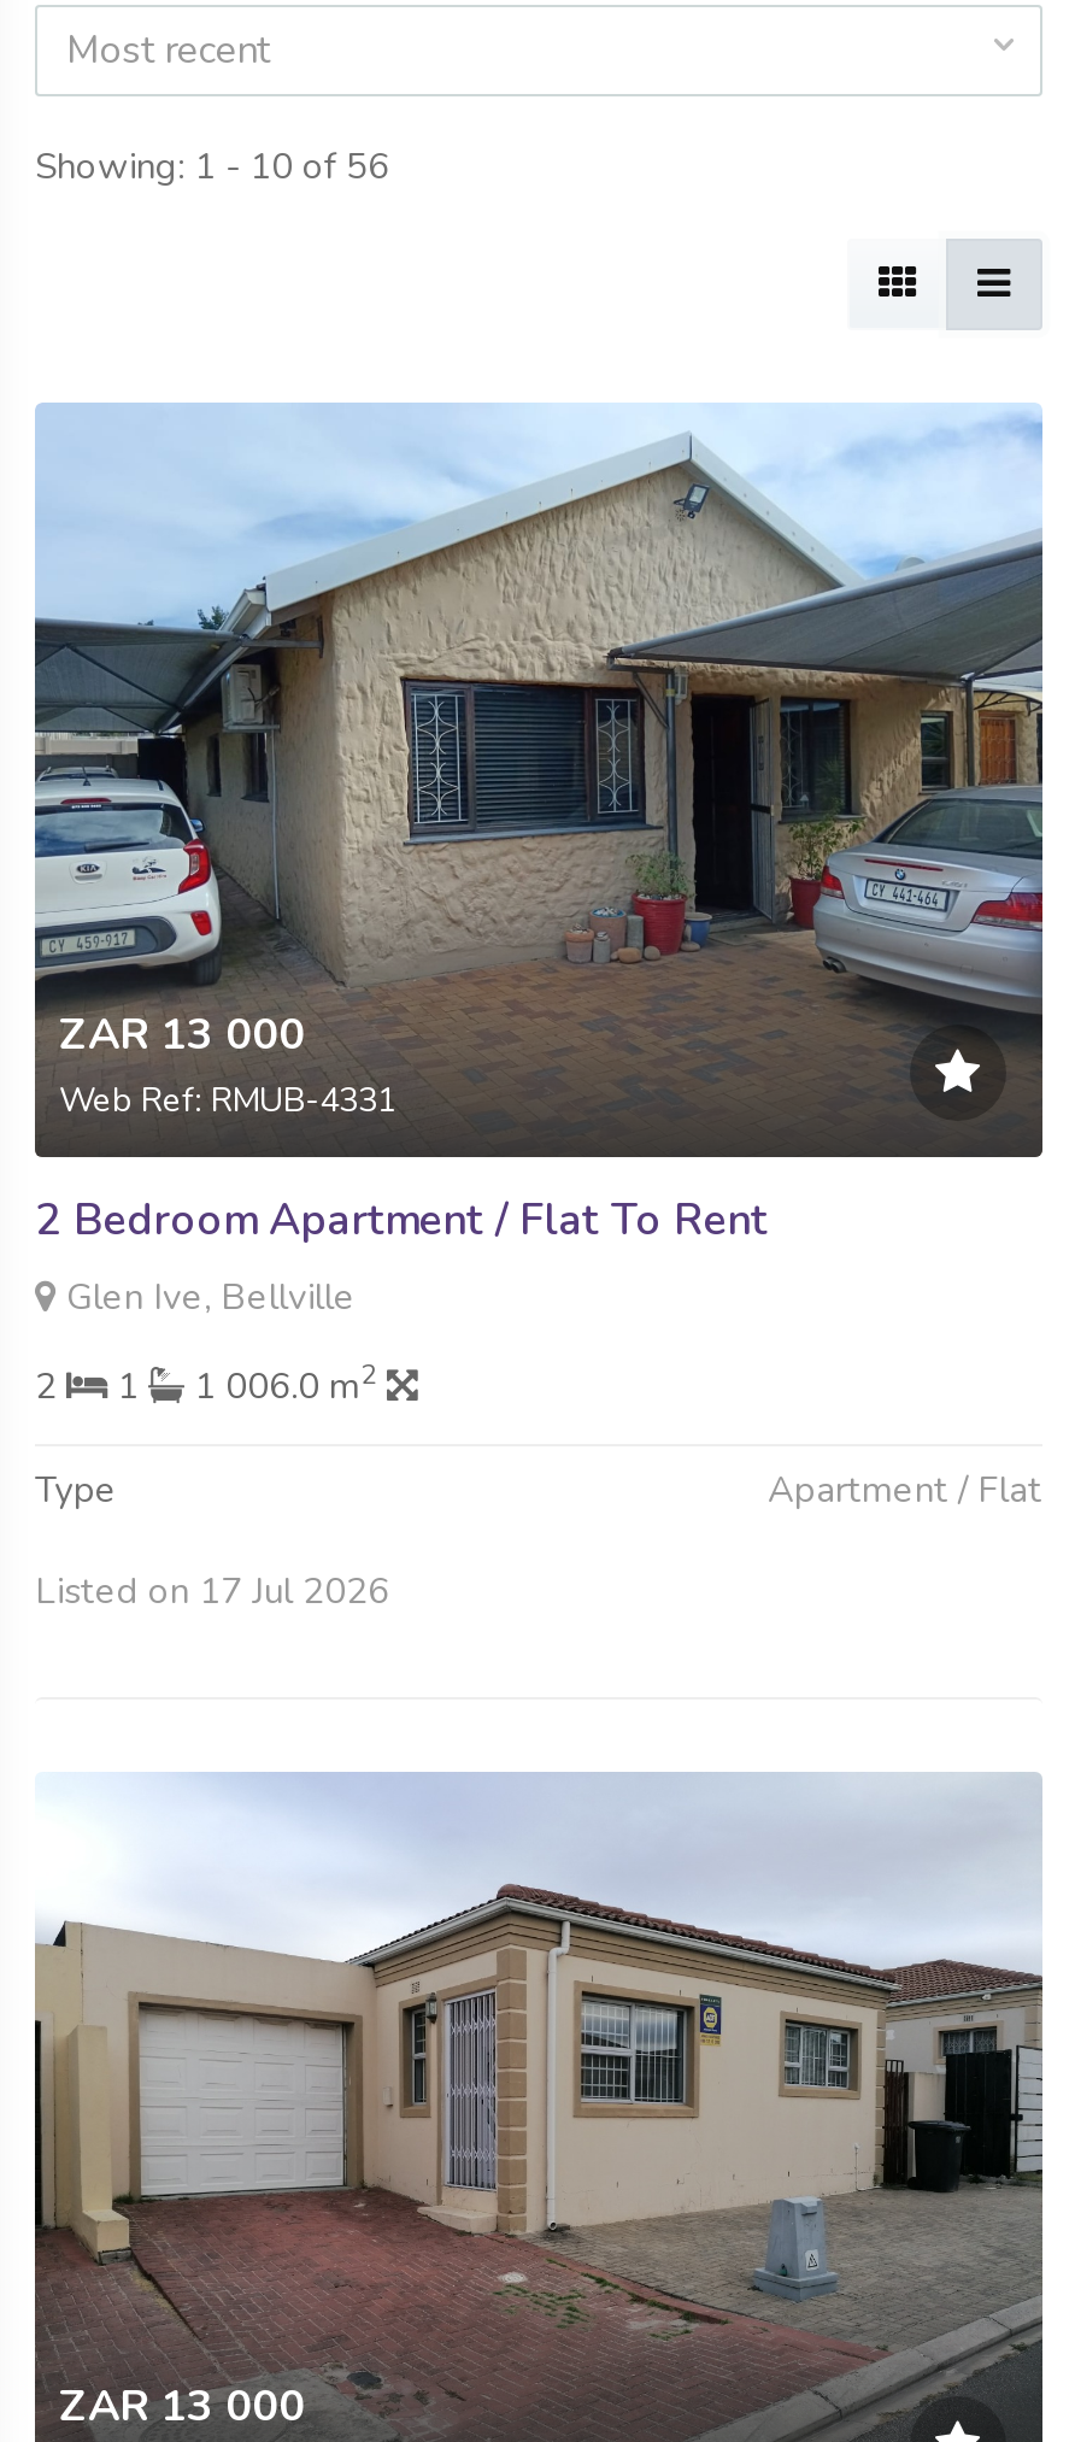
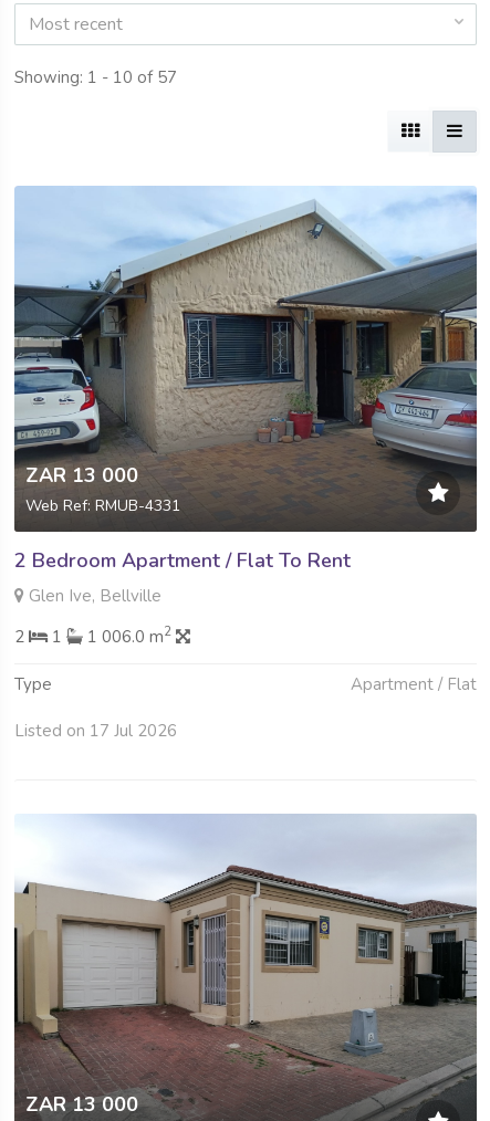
[35,141,389,189] Showing: 1 - 10 of 56 -> [14,66,177,88] Showing: 1 - 10 of 57

